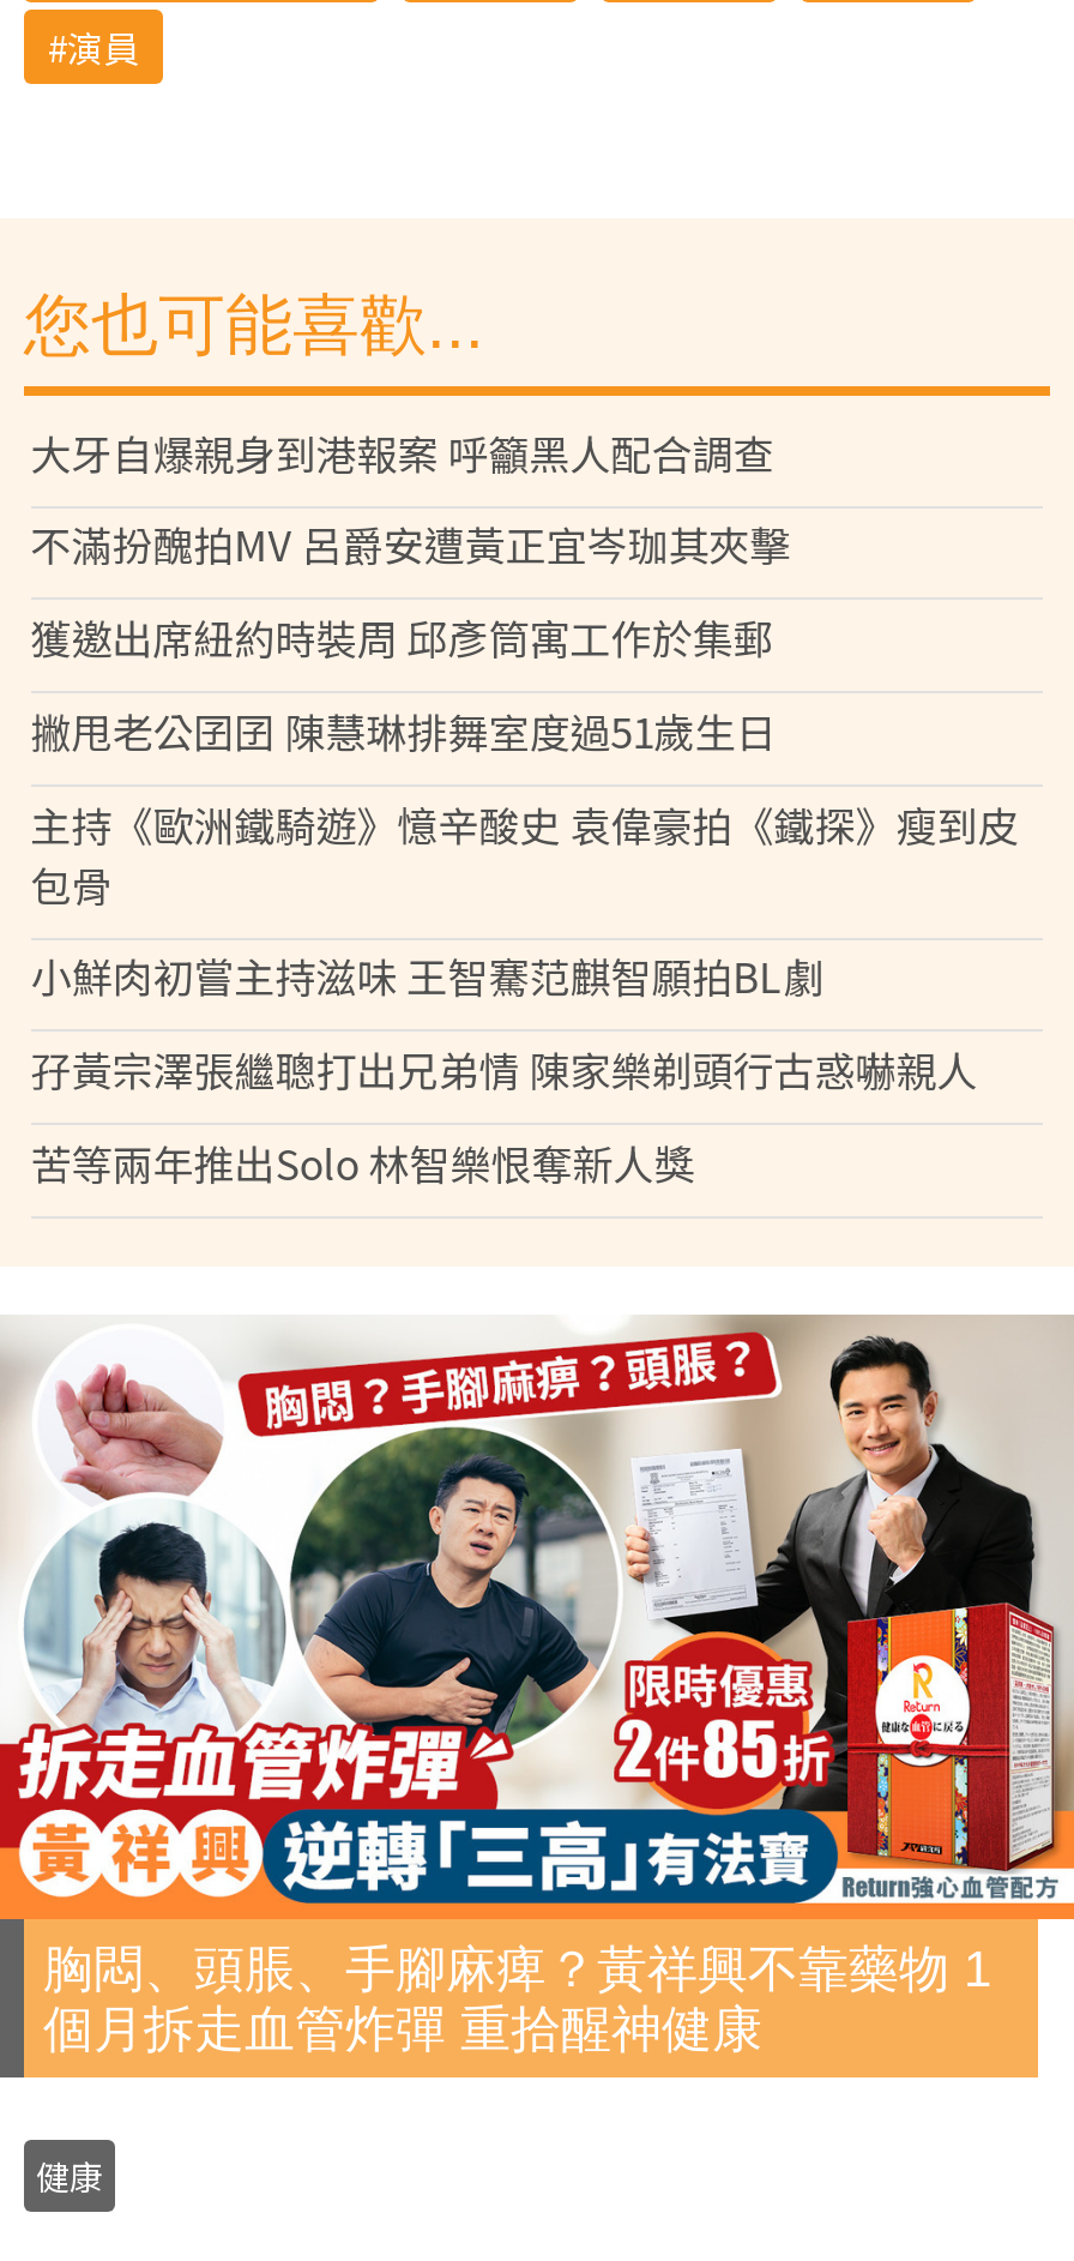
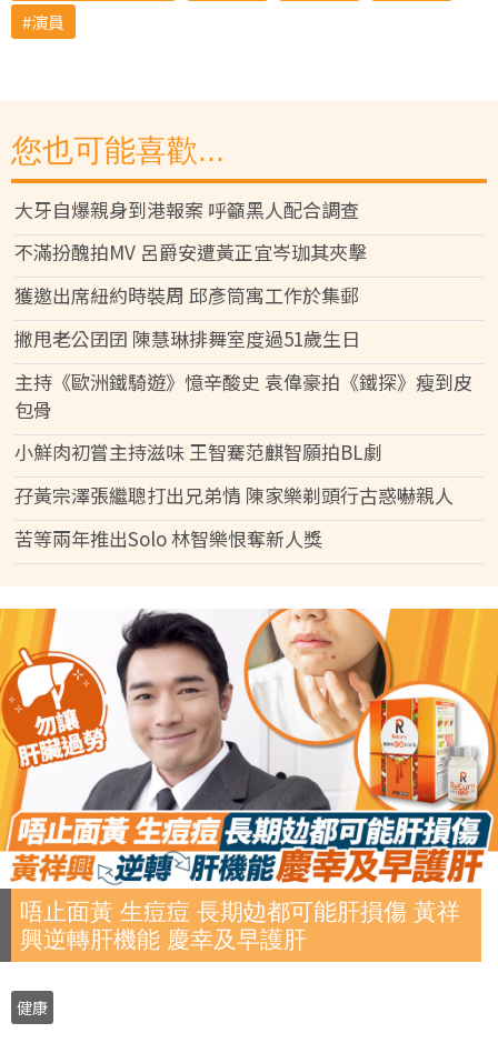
[7,1312,1067,2056] [image] | 胸悶、頭脹、手腳麻痺？黃祥興不靠藥物 1 | 個月拆走血管炸彈 重拾醒神健康 -> [3,608,495,952] [image] | 唔止面黃 生痘痘 長期攰都可能肝損傷 黃祥 | 興逆轉肝機能 慶幸及早護肝

